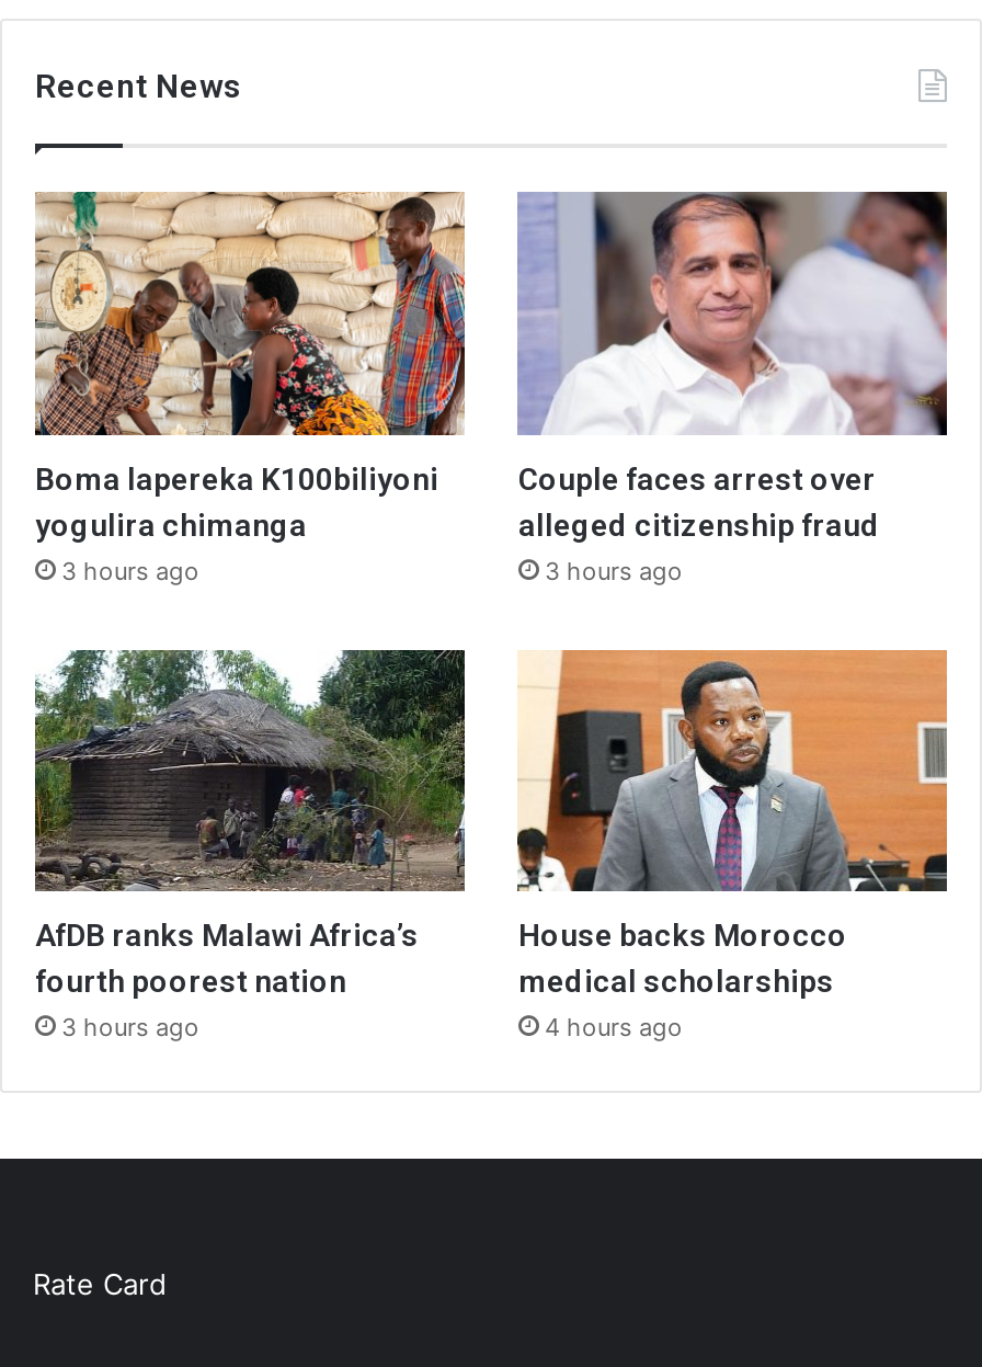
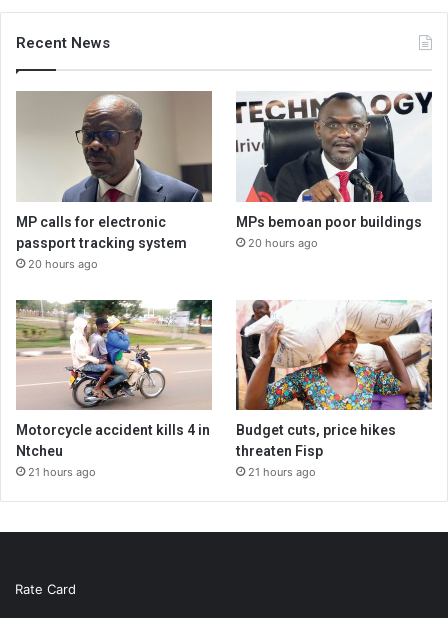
[33,190,467,586] [image] | Boma lapereka K100biliyoni | yogulira chimanga | 3 hours ago -> [16,91,212,271] [image] | MP calls for electronic | passport tracking system | 20 hours ago
[517,190,949,586] [image] | Couple faces arrest over | alleged citizenship fraud | 3 hours ago -> [235,91,432,250] [image] | MPs bemoan poor buildings | 20 hours ago
[33,648,467,1042] [image] | AfDB ranks Malawi Africa’s | fourth poorest nation | 3 hours ago -> [15,299,213,479] [image] | Motorcycle accident kills 4 in | Ntcheu | 21 hours ago
[515,648,949,1042] [image] | House backs Morocco | medical scholarships | 4 hours ago -> [235,299,433,479] [image] | Budget cuts, price hikes | threaten Fisp | 21 hours ago

